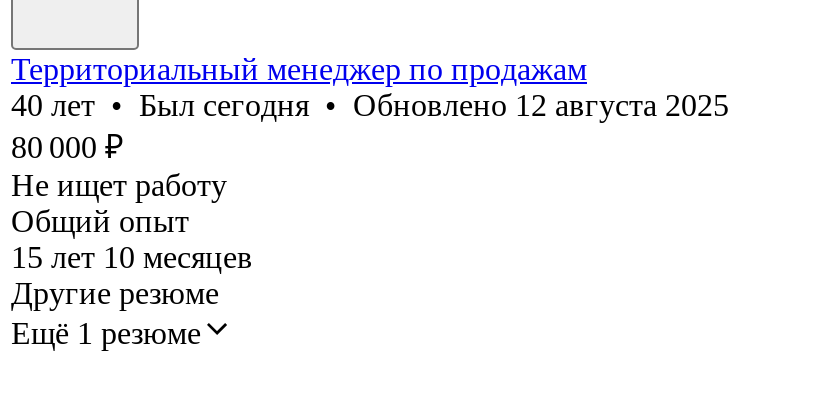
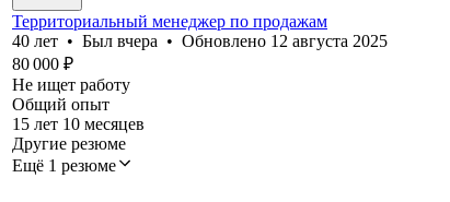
[11,88,729,122] 40 лет • Был сегодня • Обновлено 12 августа 2025 -> [12,32,388,50] 40 лет • Был вчера • Обновлено 12 августа 2025

